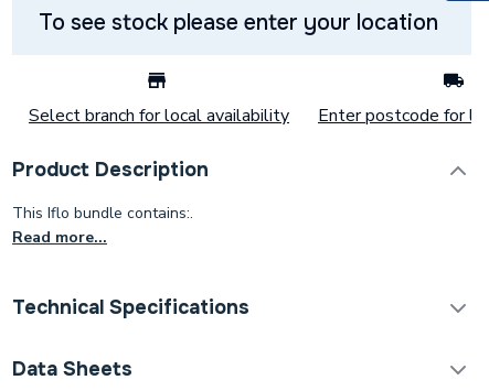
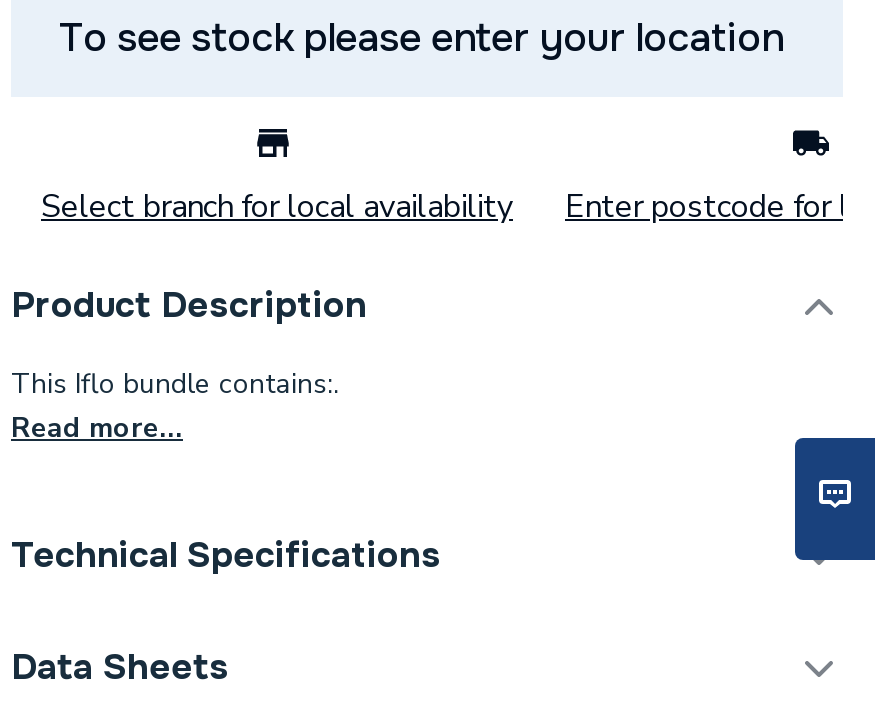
none -> [793,435,869,563] [image]

